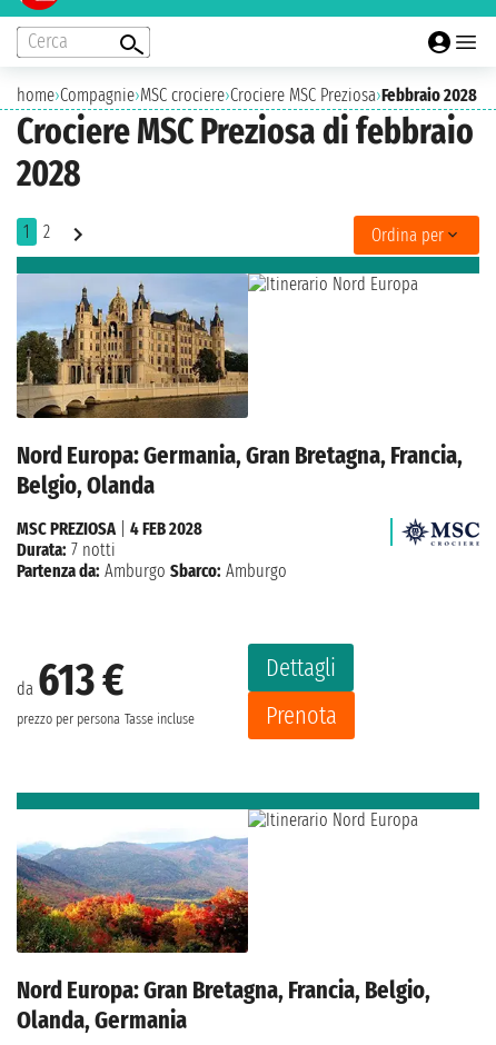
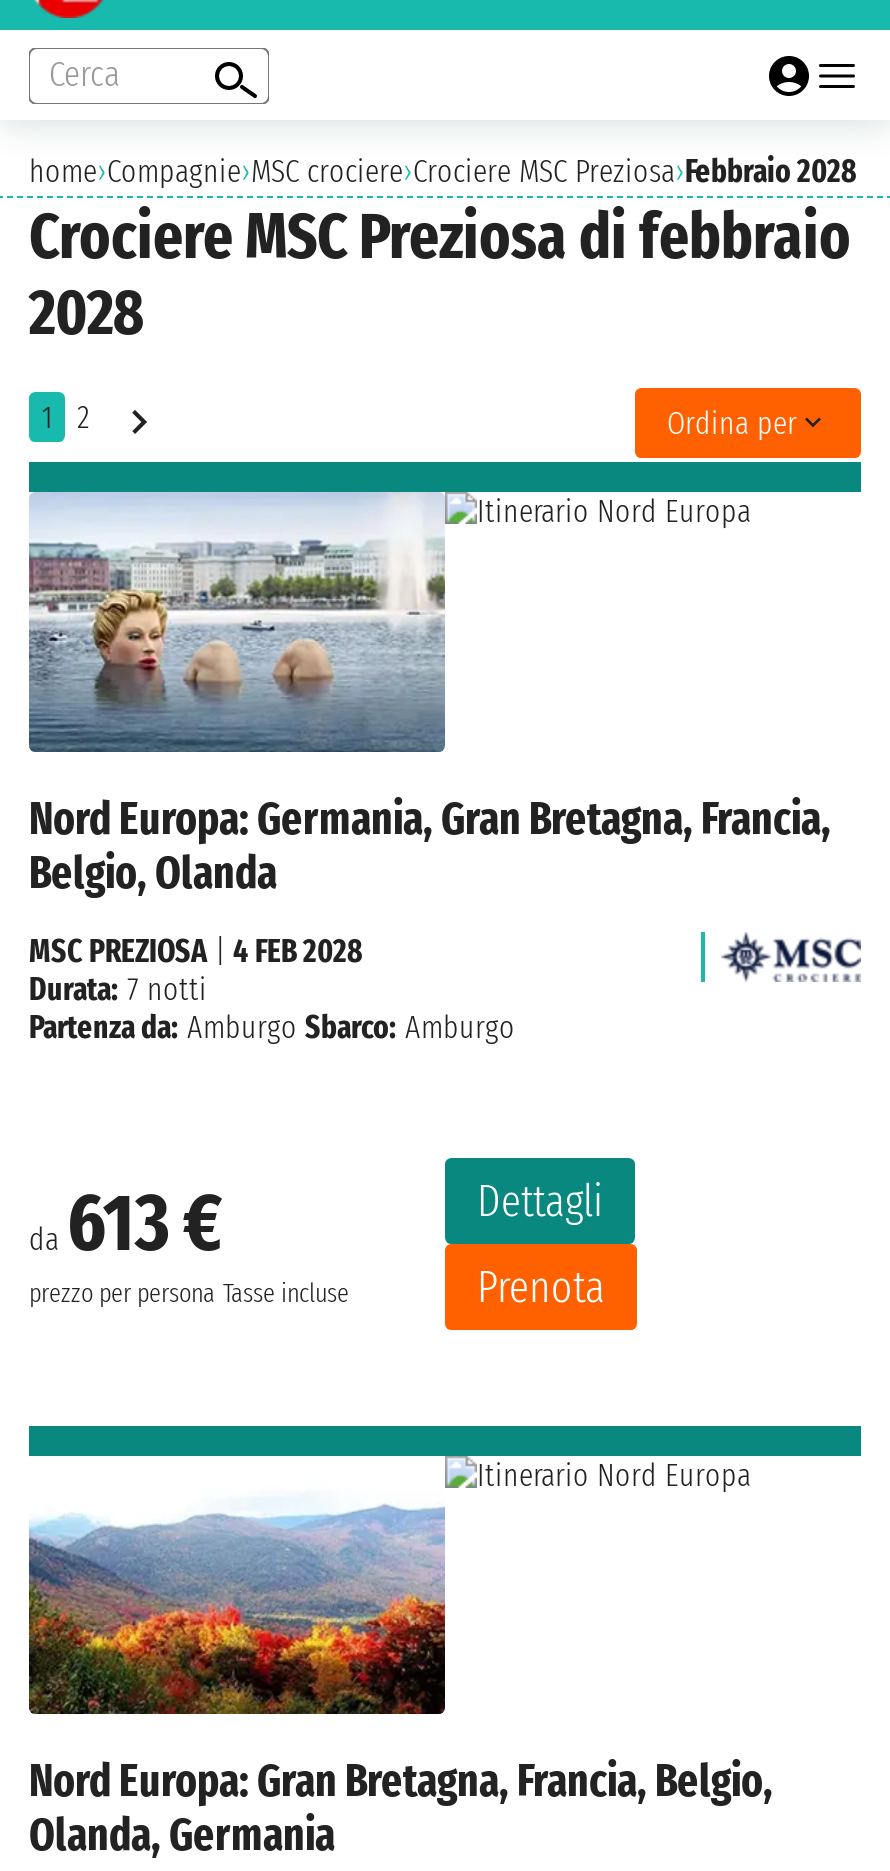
[16,273,249,419] [image] -> [27,494,447,754] [image]

